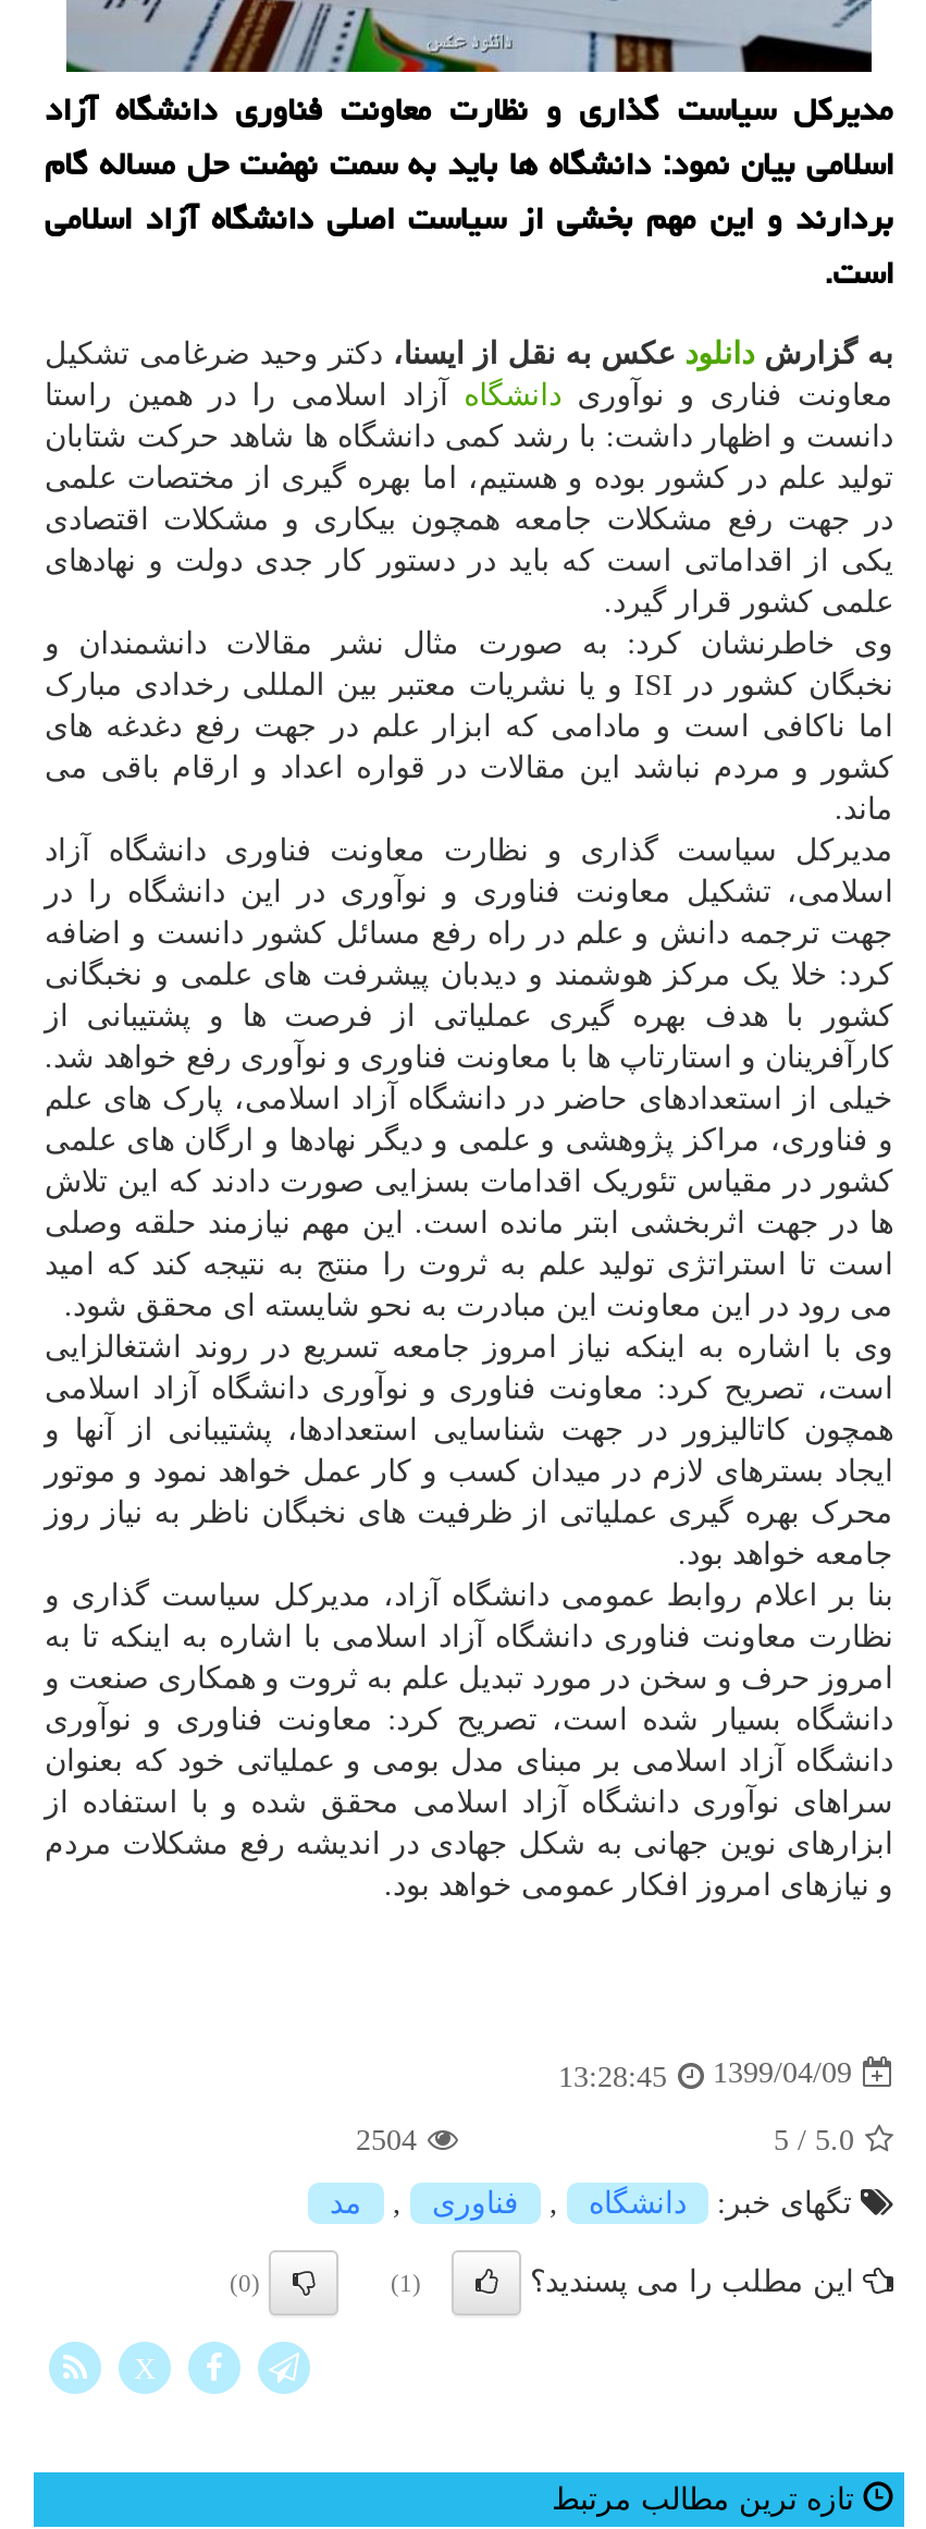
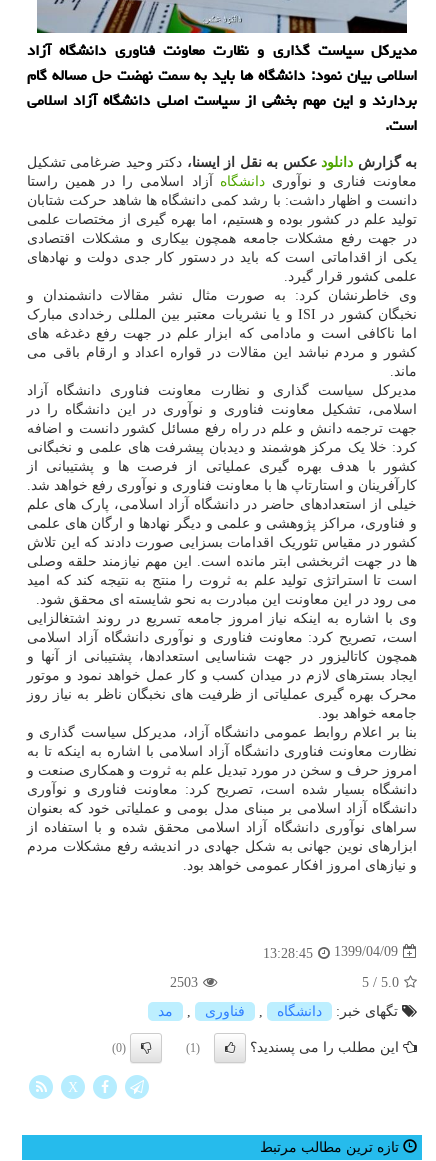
[356,2123,417,2155] 2504 -> [170,974,198,989] 2503

